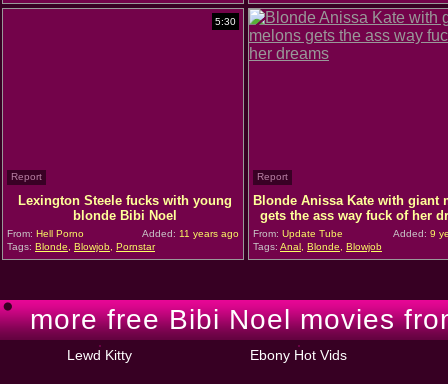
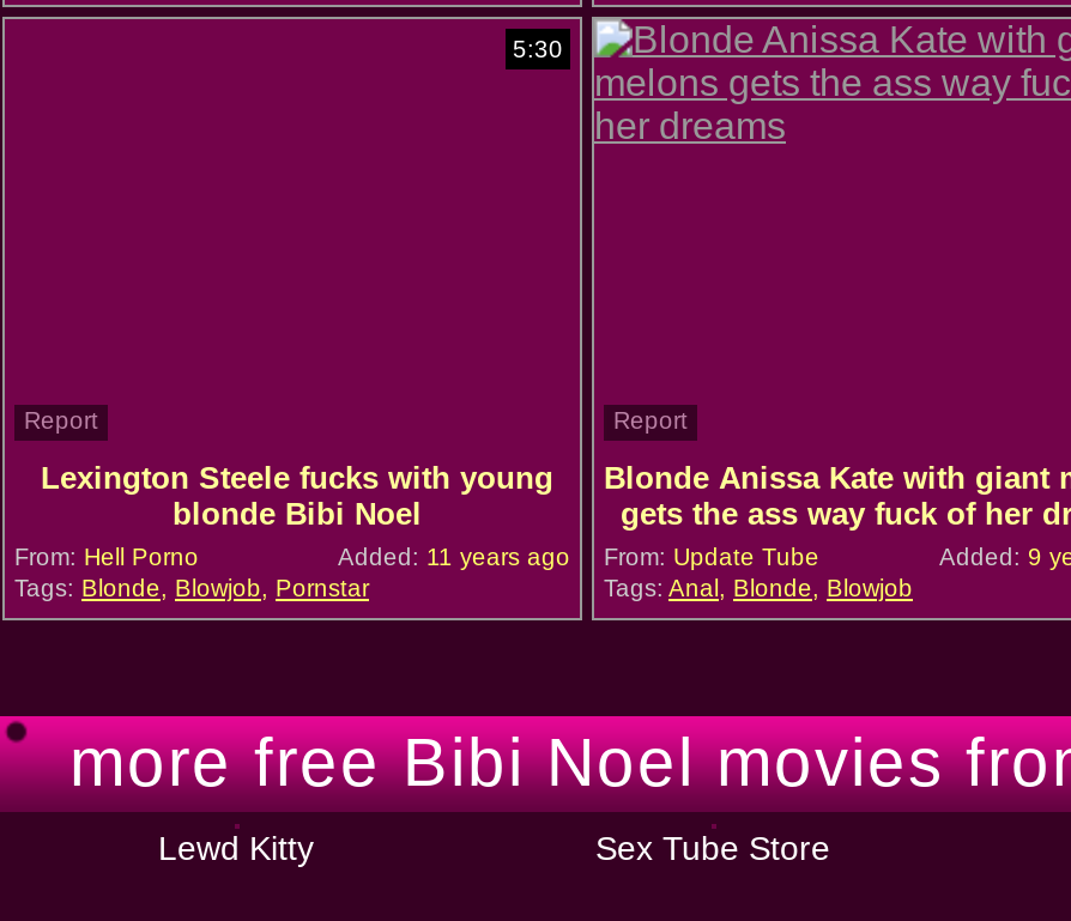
[250,347,347,363] Ebony Hot Vids -> [595,829,830,867] Sex Tube Store

